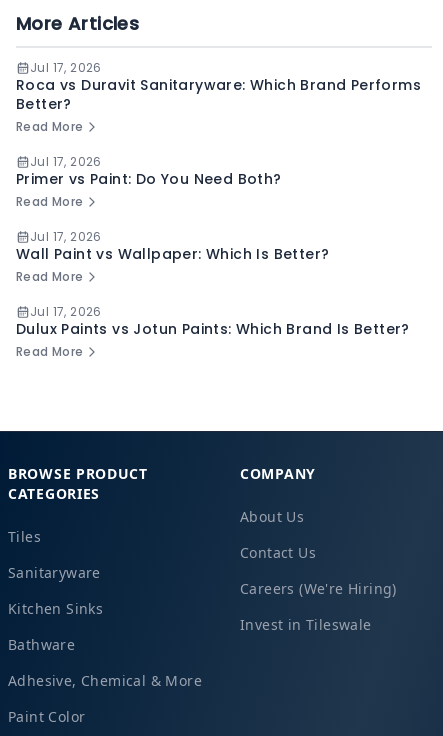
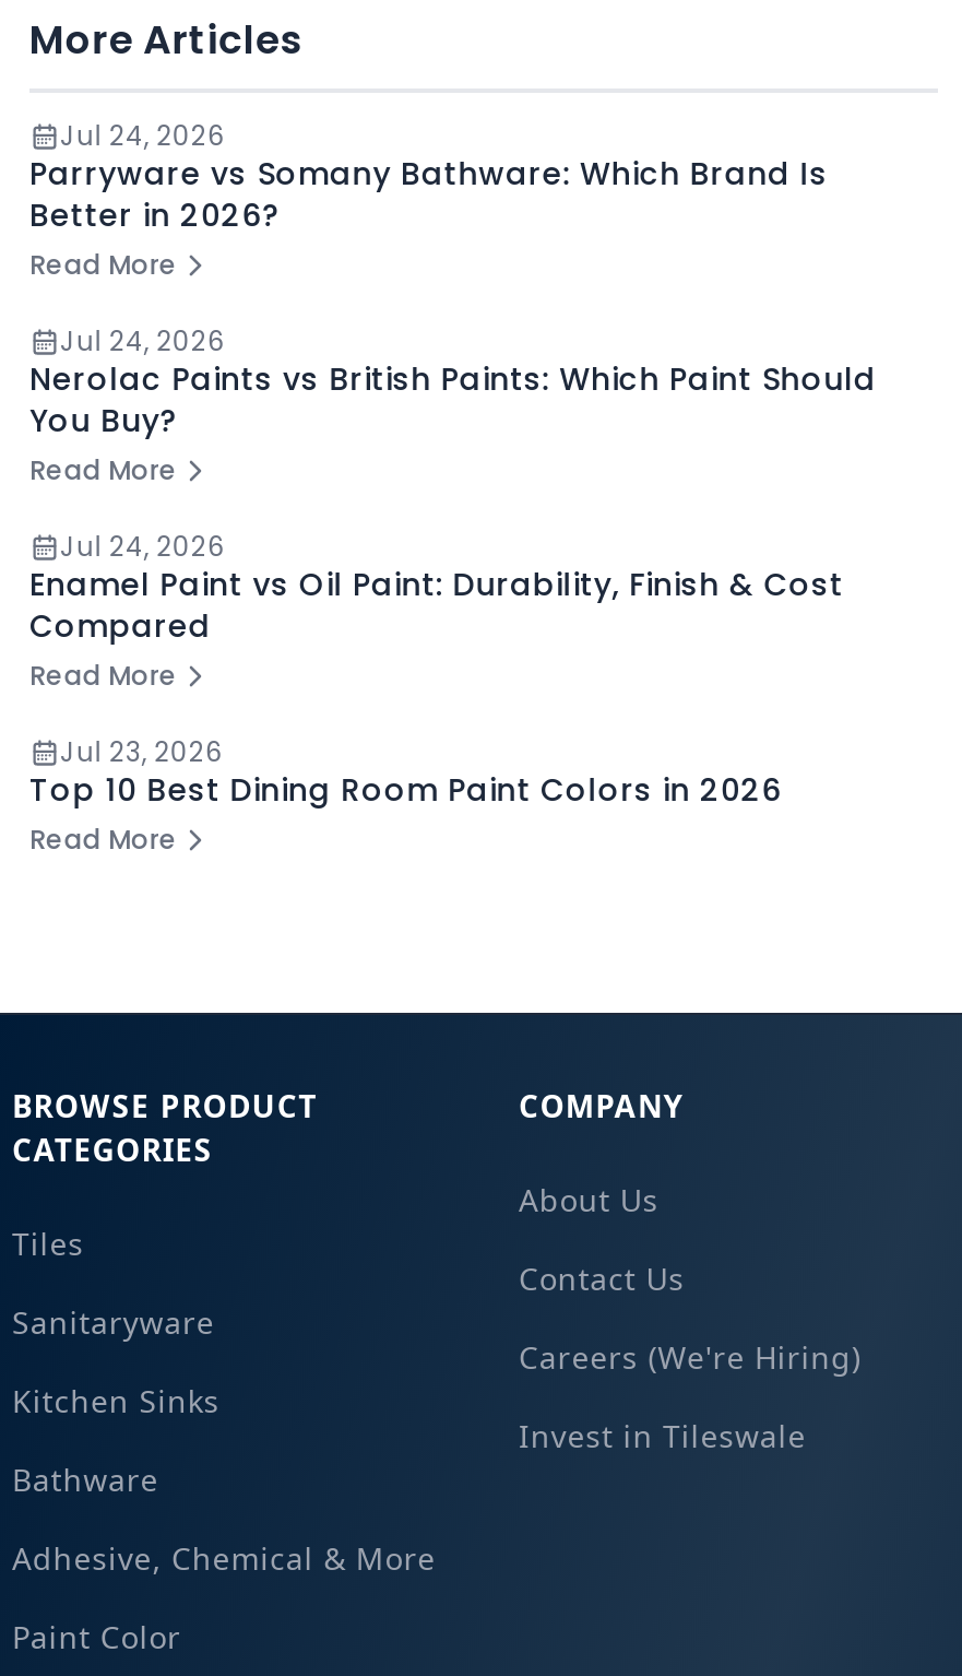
[16,59,421,114] Jul 17, 2026 | Roca vs Duravit Sanitaryware: Which Brand Performs | Better? -> [29,117,828,237] Jul 24, 2026 | Parryware vs Somany Bathware: Which Brand Is | Better in 2026?
[16,153,282,189] Jul 17, 2026 | Primer vs Paint: Do You Need Both? -> [29,322,876,442] Jul 24, 2026 | Nerolac Paints vs British Paints: Which Paint Should | You Buy?
[16,228,329,264] Jul 17, 2026 | Wall Paint vs Wallpaper: Which Is Better? -> [29,528,844,648] Jul 24, 2026 | Enamel Paint vs Oil Paint: Durability, Finish & Cost | Compared
[16,303,410,339] Jul 17, 2026 | Dulux Paints vs Jotun Paints: Which Brand Is Better? -> [29,733,782,812] Jul 23, 2026 | Top 10 Best Dining Room Paint Colors in 2026

